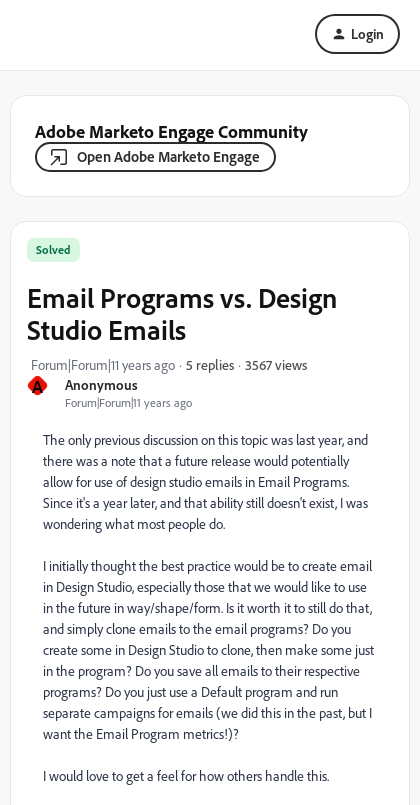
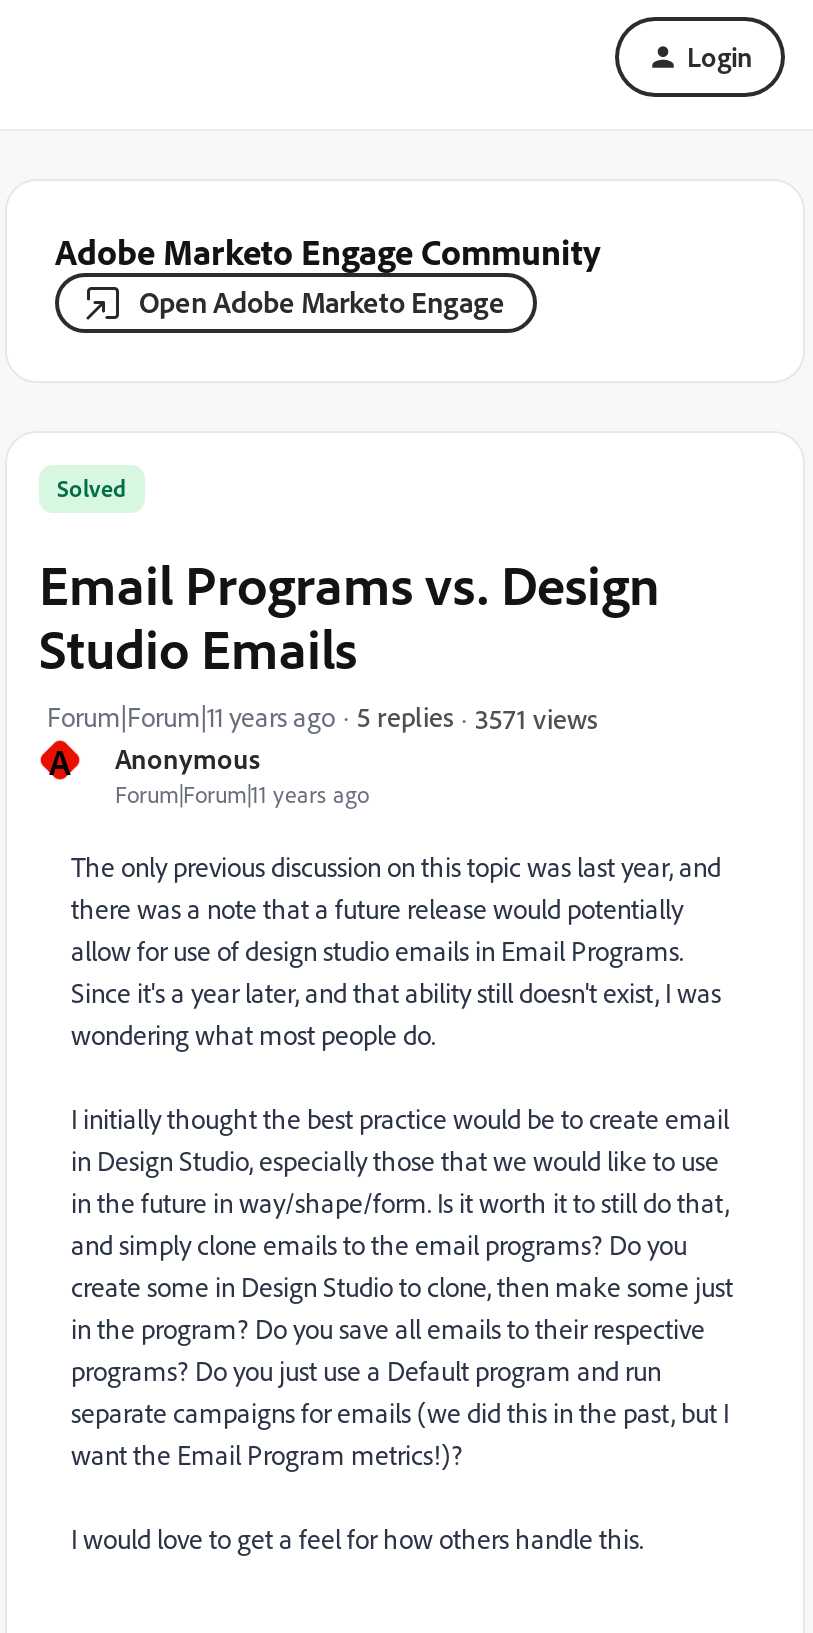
[245,355,307,372] 3567 views -> [475,700,597,734] 3571 views

